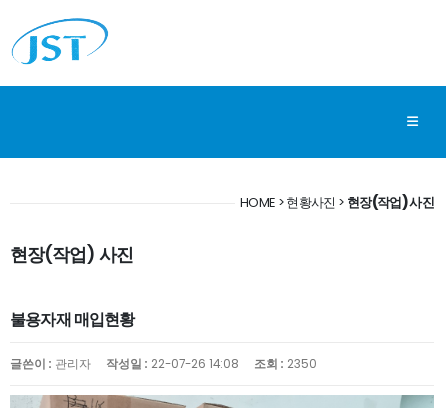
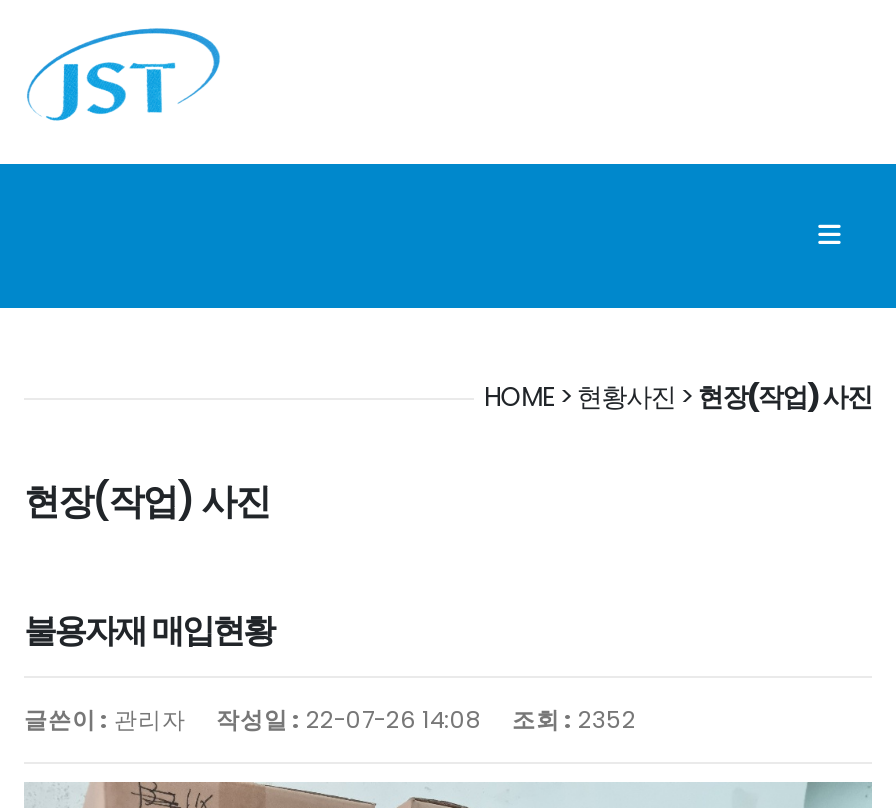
[10,356,317,372] 글쓴이 : 관리자 작성일 : 22-07-26 14:08 조회 : 2350 -> [24,704,636,736] 글쓴이 : 관리자 작성일 : 22-07-26 14:08 조회 : 2352

